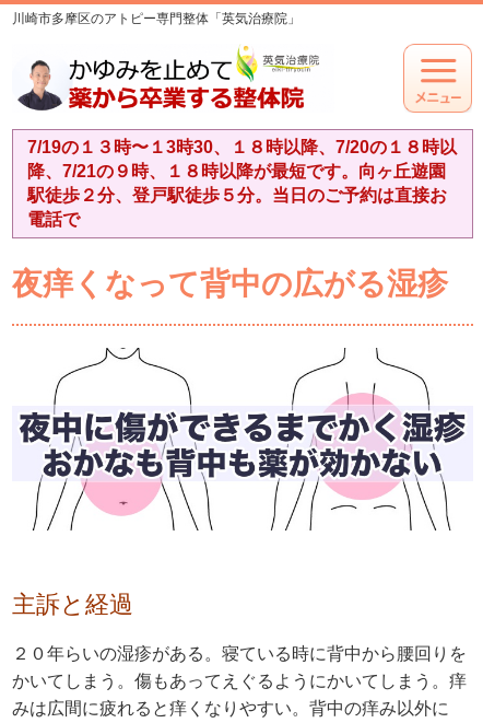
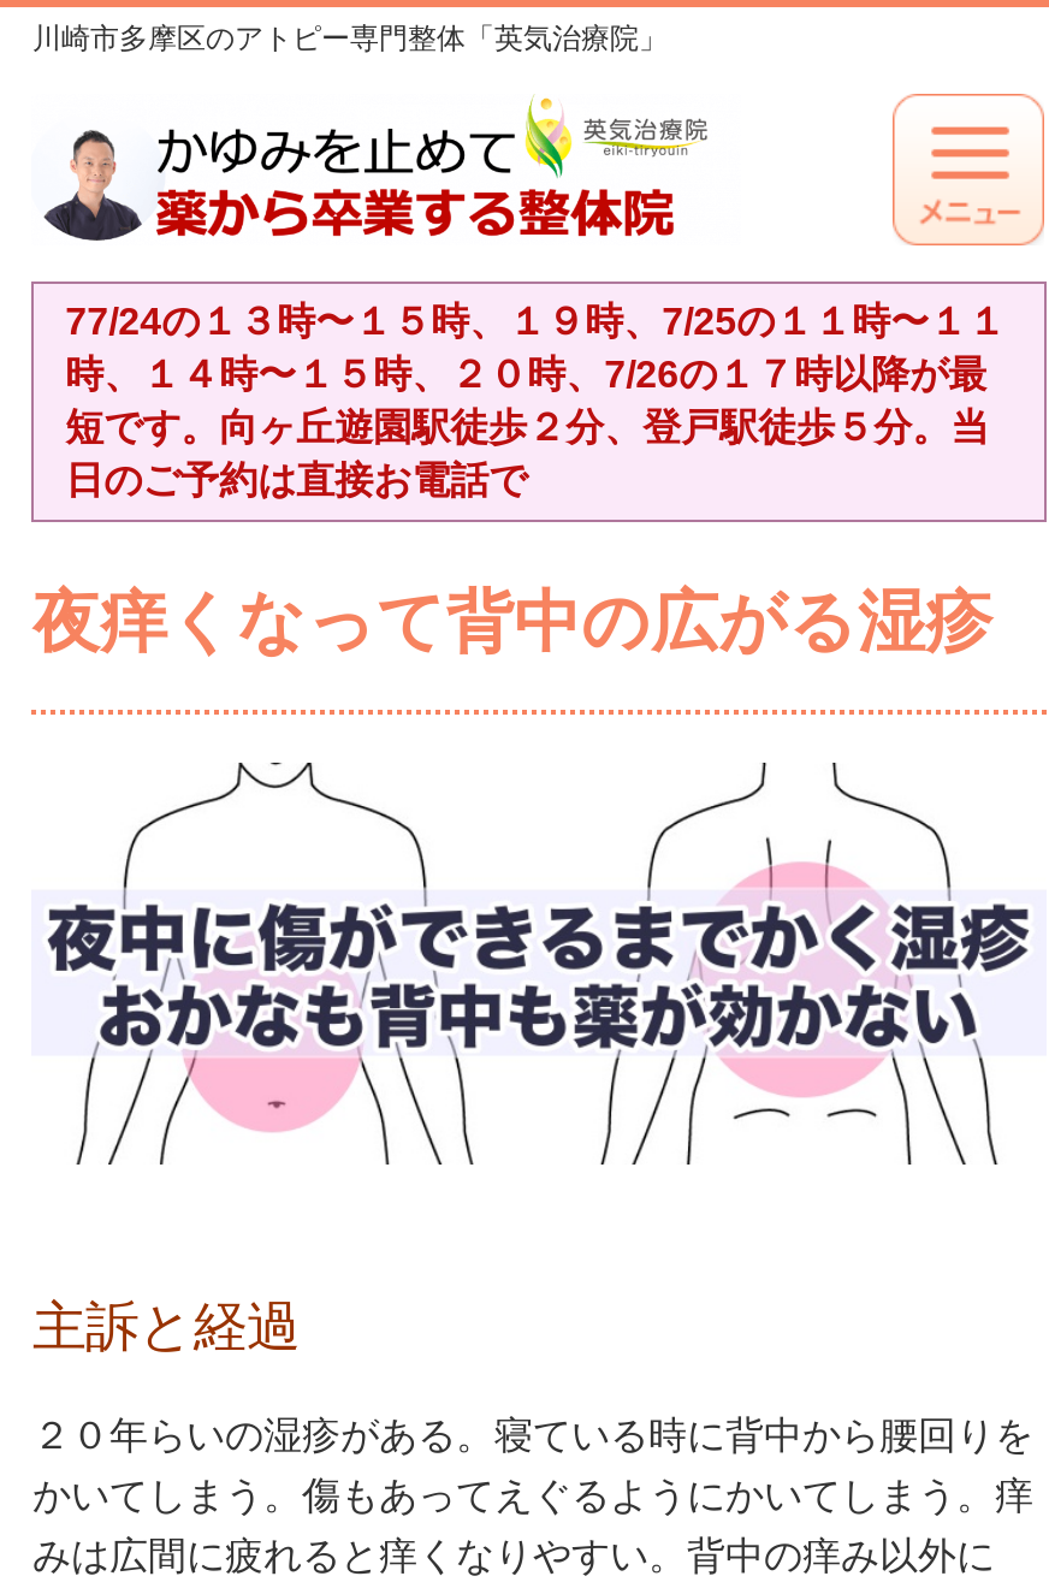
[27,138,457,229] 7/19の１３時〜１3時30、１８時以降、7/20の１８時以 | 降、7/21の９時、１８時以降が最短です。向ヶ丘遊園 | 駅徒歩２分、登戸駅徒歩５分。当日のご予約は直接お | 電話で -> [65,301,1006,501] 77/24の１３時〜１５時、１９時、7/25の１１時〜１１ | 時、１４時〜１５時、２０時、7/26の１７時以降が最 | 短です。向ヶ丘遊園駅徒歩２分、登戸駅徒歩５分。当 | 日のご予約は直接お電話で

